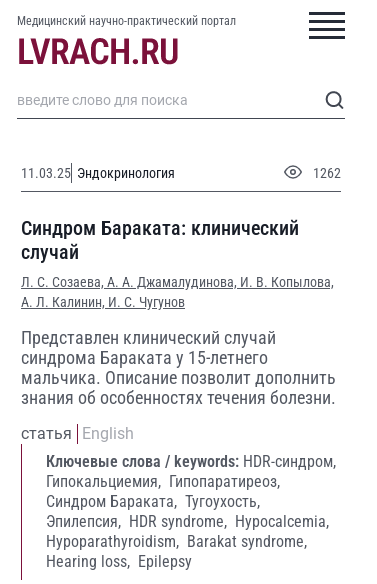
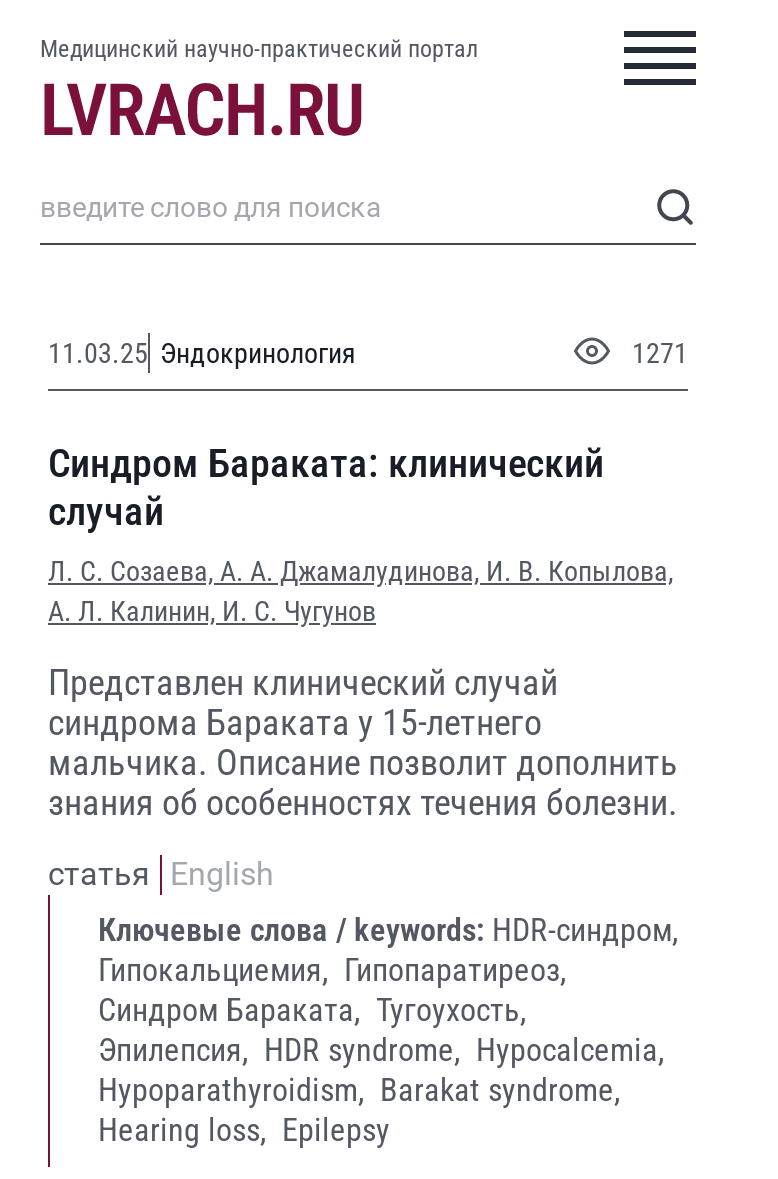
[310,165,341,181] 1262 -> [626,337,688,369] 1271

